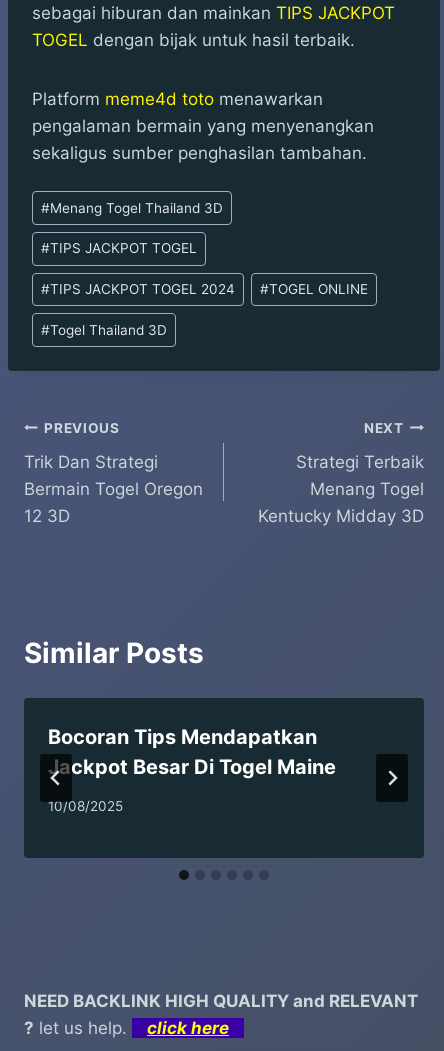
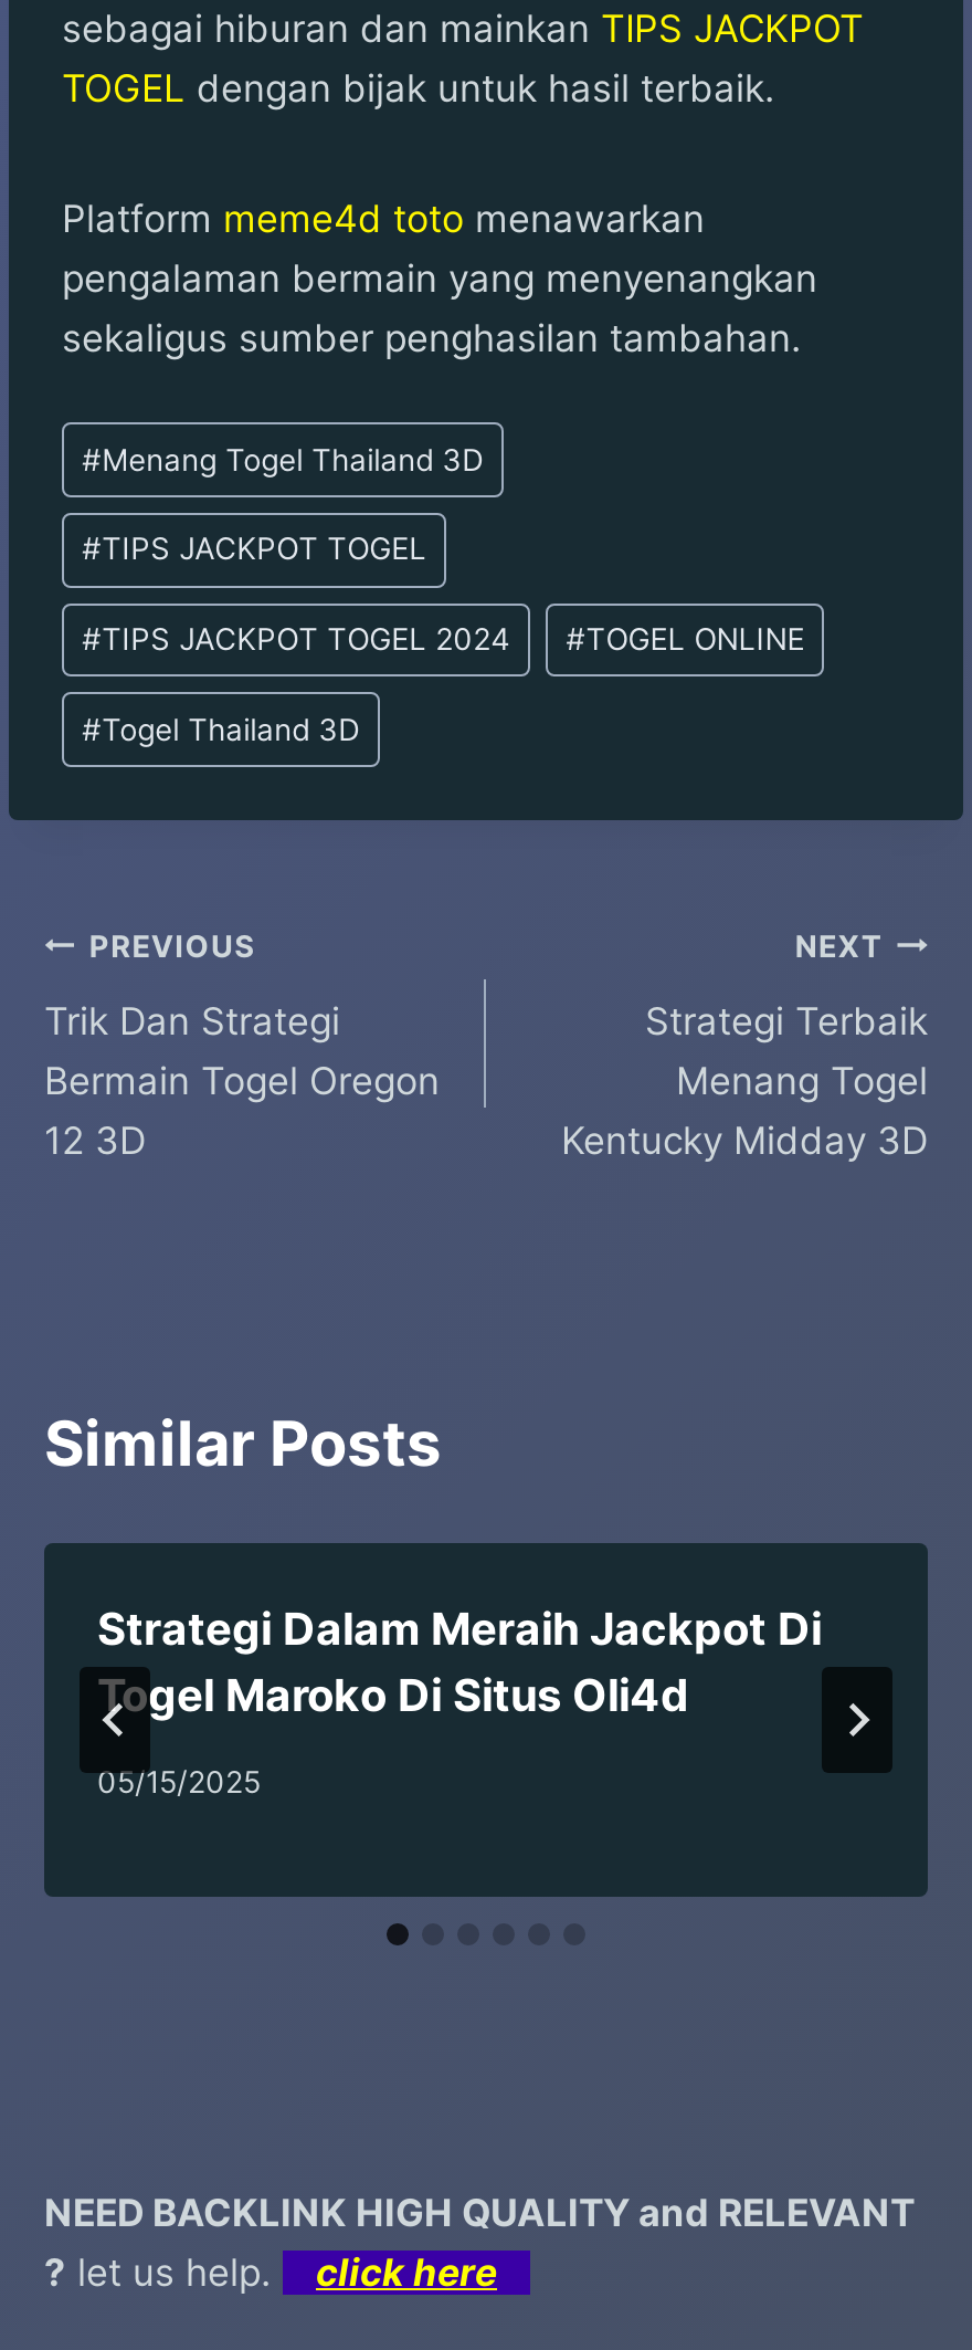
[48,725,336,779] Bocoran Tips Mendapatkan | Jackpot Besar Di Togel Maine -> [97,1603,822,1722] Strategi Dalam Meraih Jackpot Di | Togel Maroko Di Situs Oli4d
[48,798,123,814] 10/08/2025 -> [97,1763,261,1799] 05/15/2025

